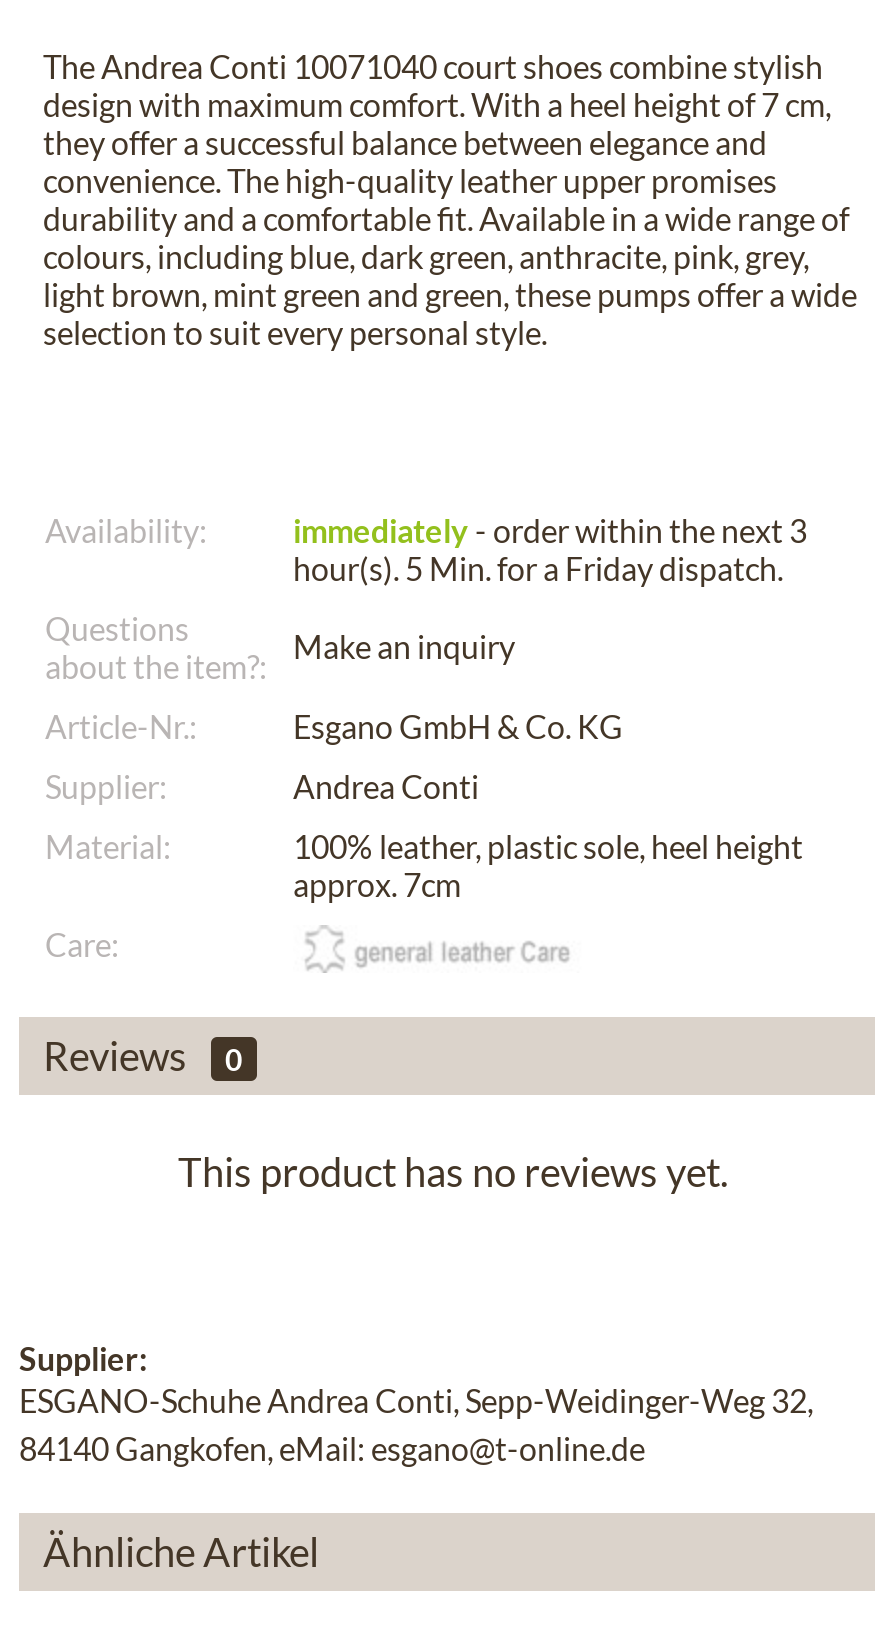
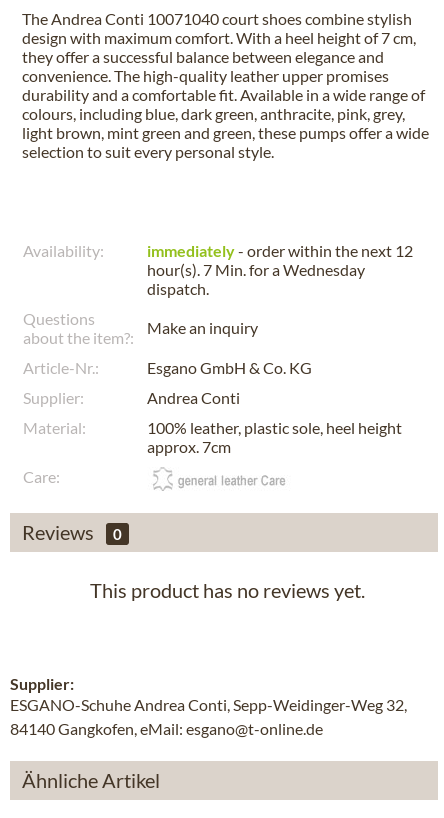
[293,511,807,587] immediately - order within the next 3 | hour(s). 5 Min. for a Friday dispatch. -> [147,241,413,298] immediately - order within the next 12 | hour(s). 7 Min.for a Wednesday | dispatch.

